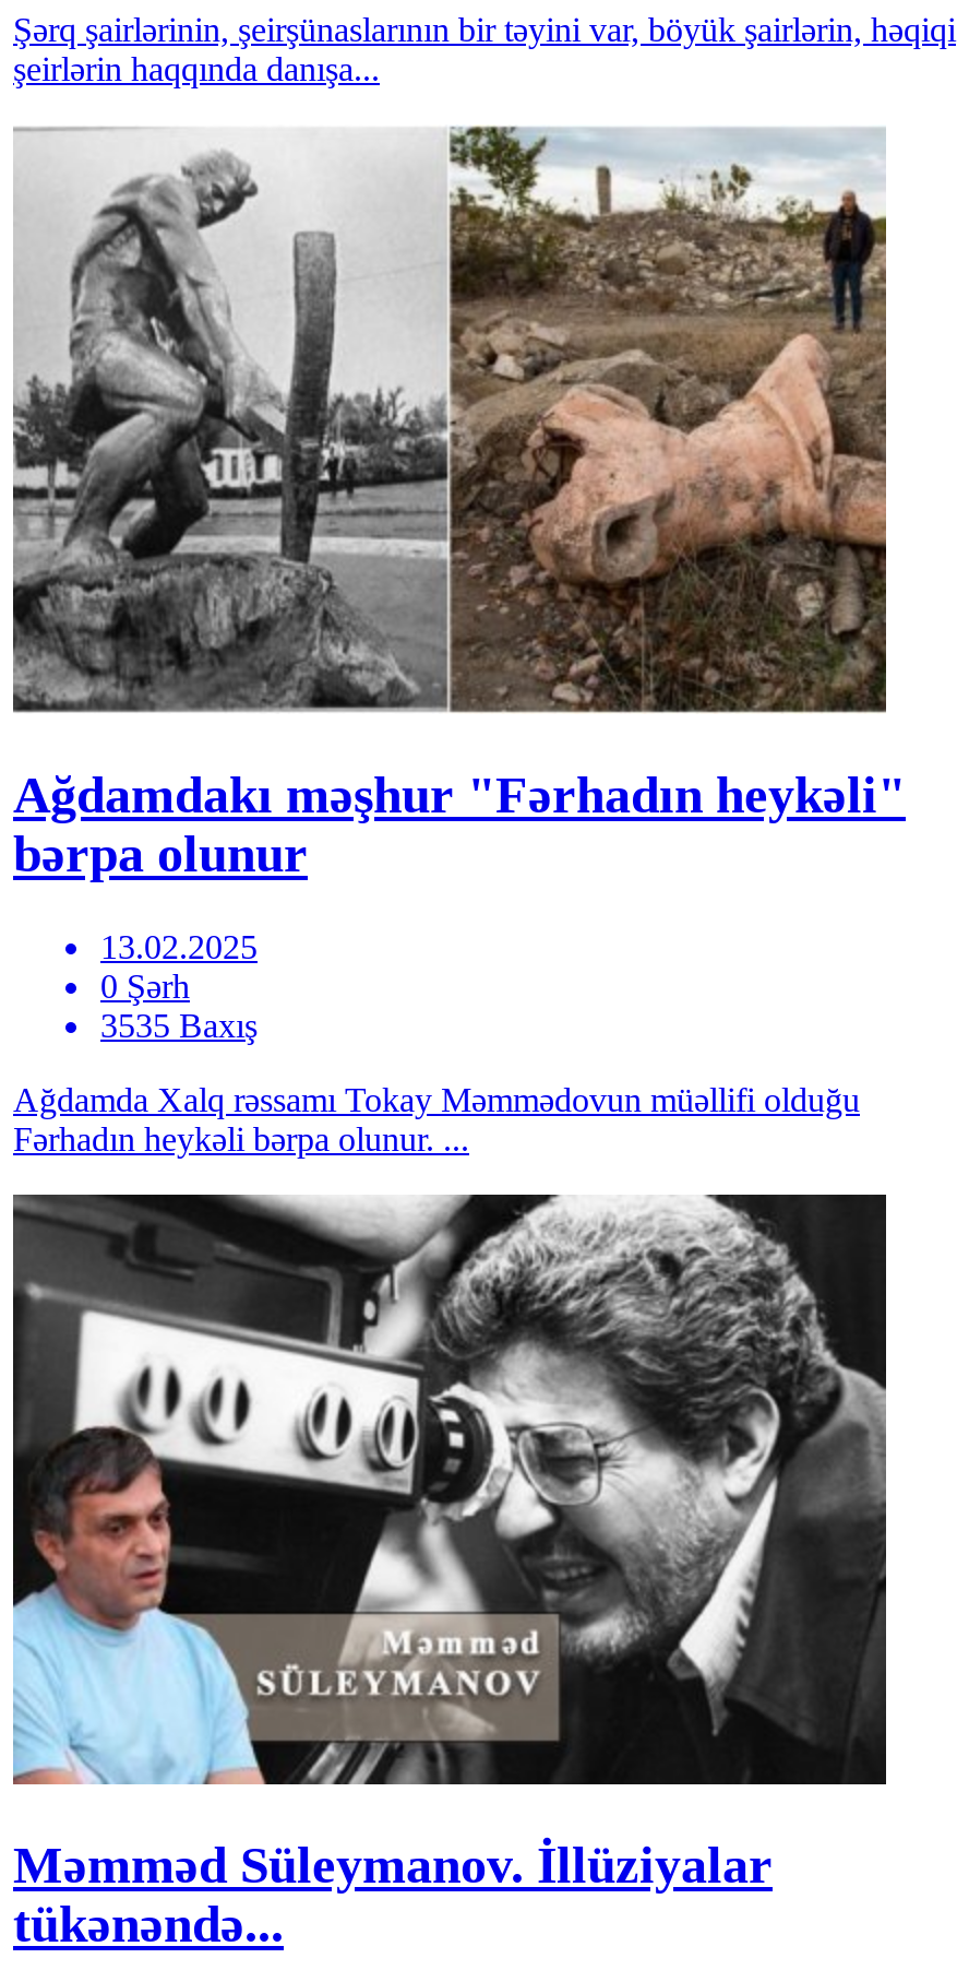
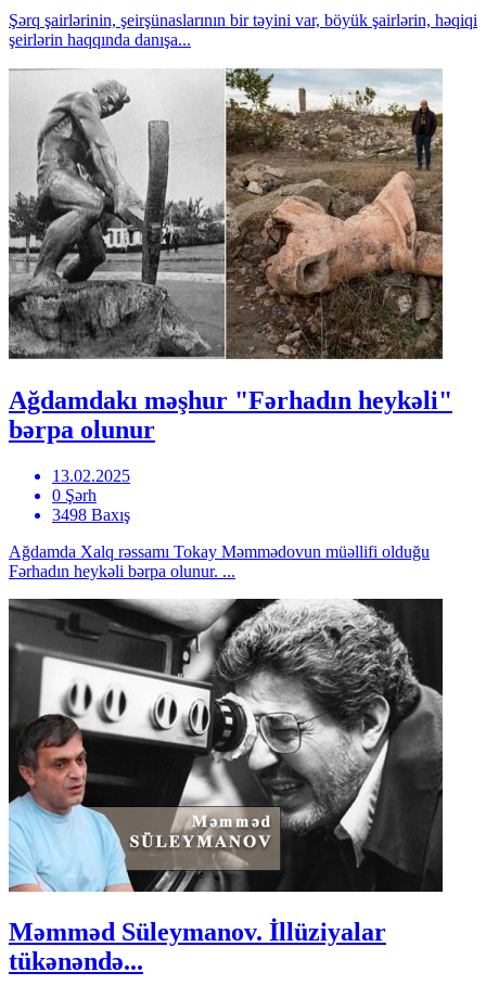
[100,1007,258,1044] 3535 Baxış -> [52,506,130,524] 3498 Baxış

